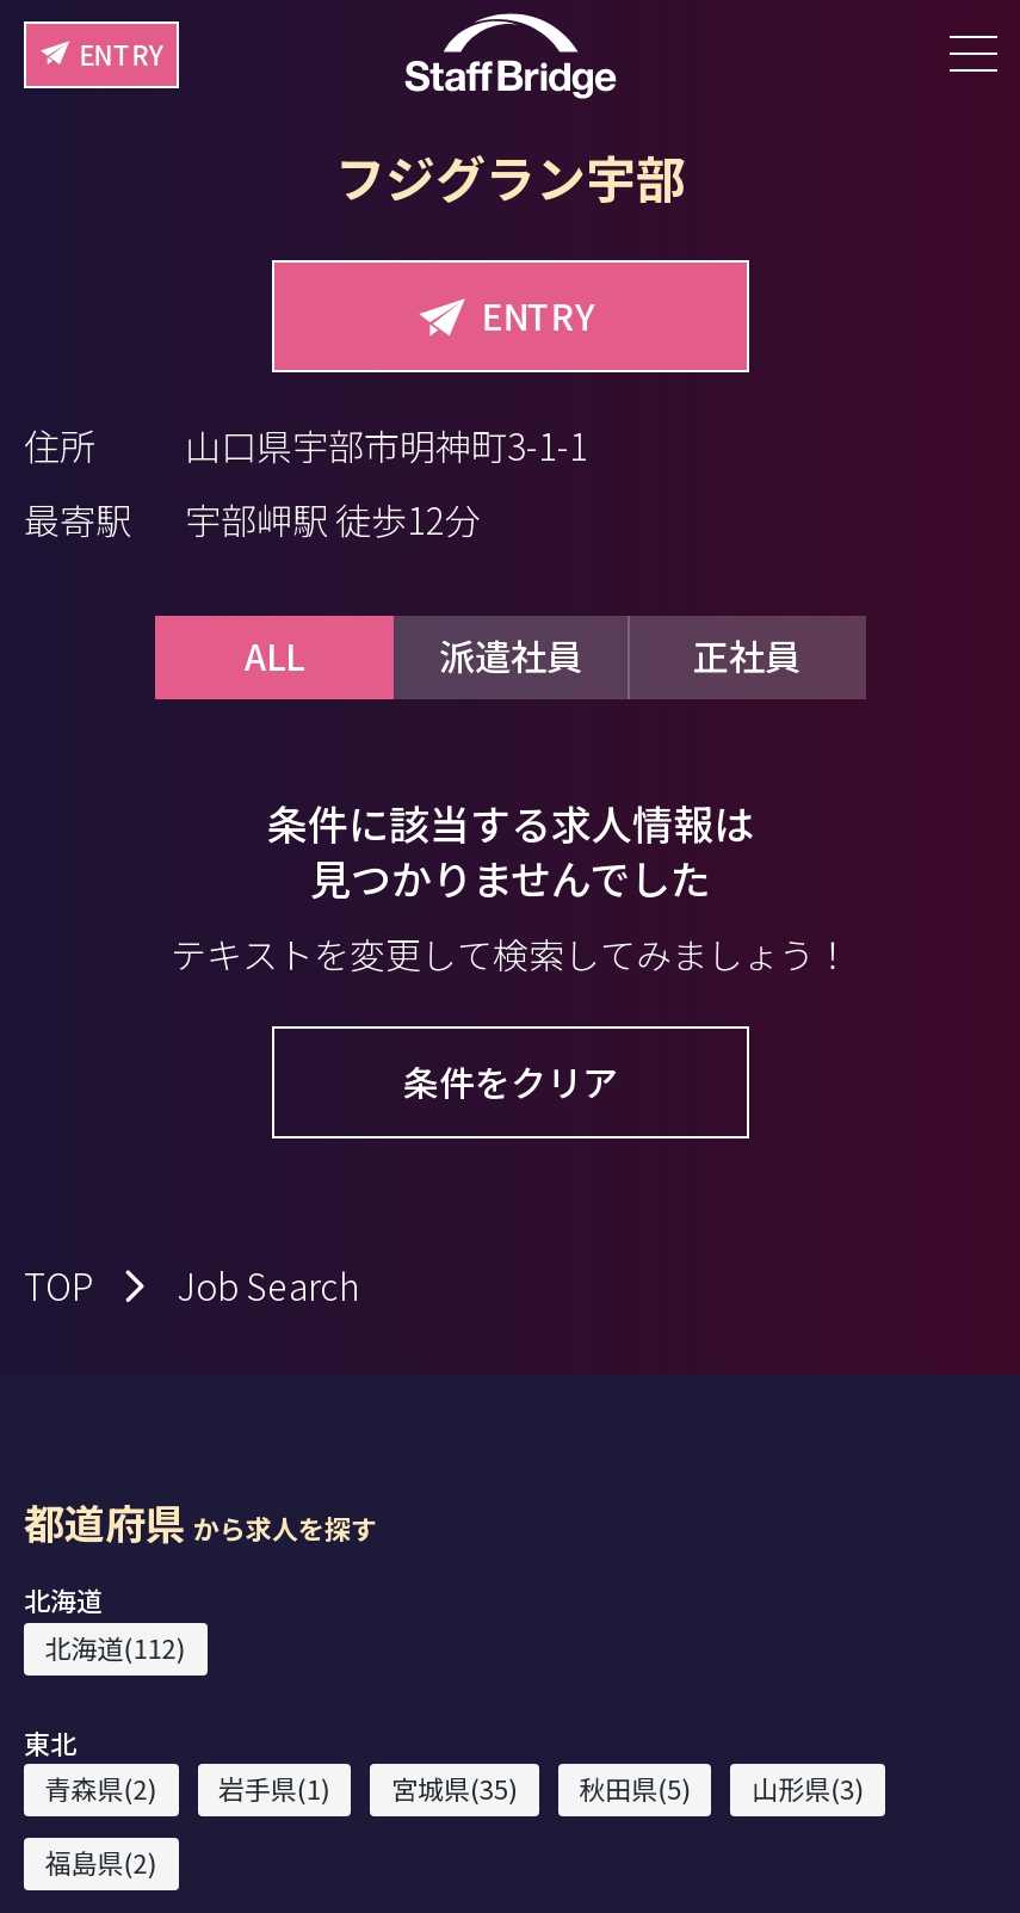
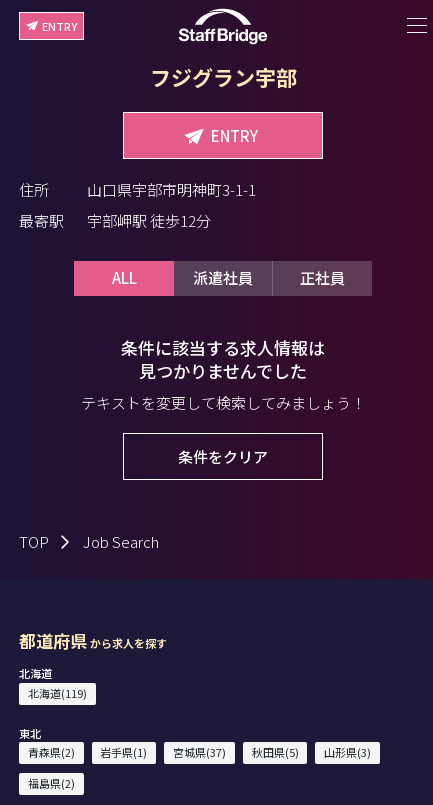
[45,1627,186,1665] 北海道(112) -> [28,685,87,701] 北海道(119)
[45,1770,864,1808] 青森県(2) 岩手県(1) 宮城県(35) 秋田県(5) 山形県(3) -> [28,744,371,760] 青森県(2) 岩手県(1) 宮城県(37) 秋田県(5) 山形県(3)

